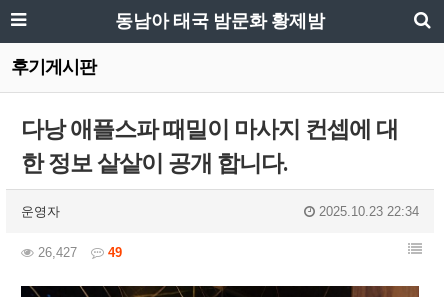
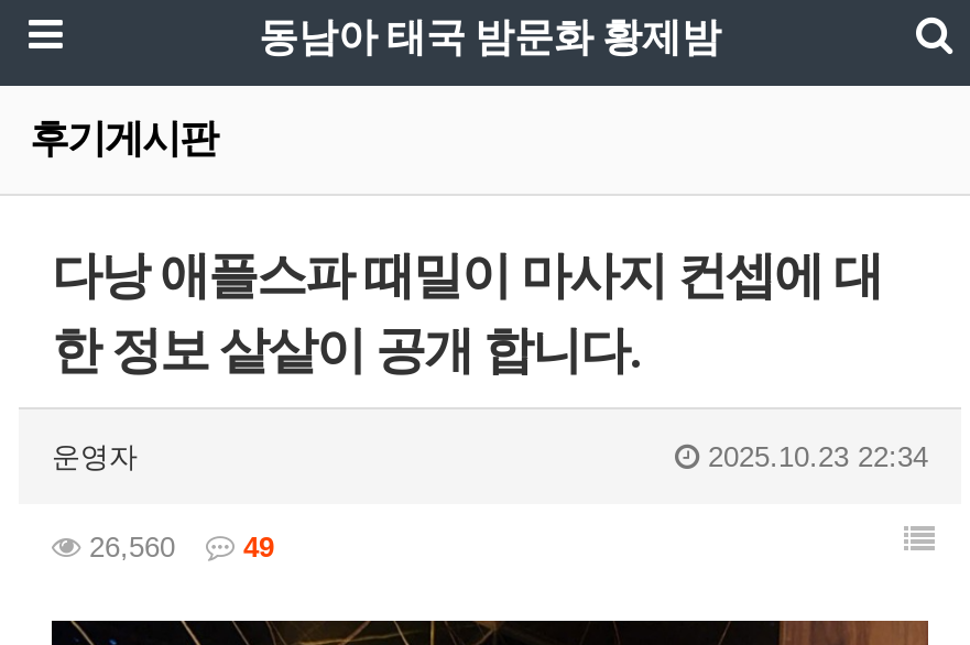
[34,245,77,260] 26,427 -> [80,531,175,564] 26,560

